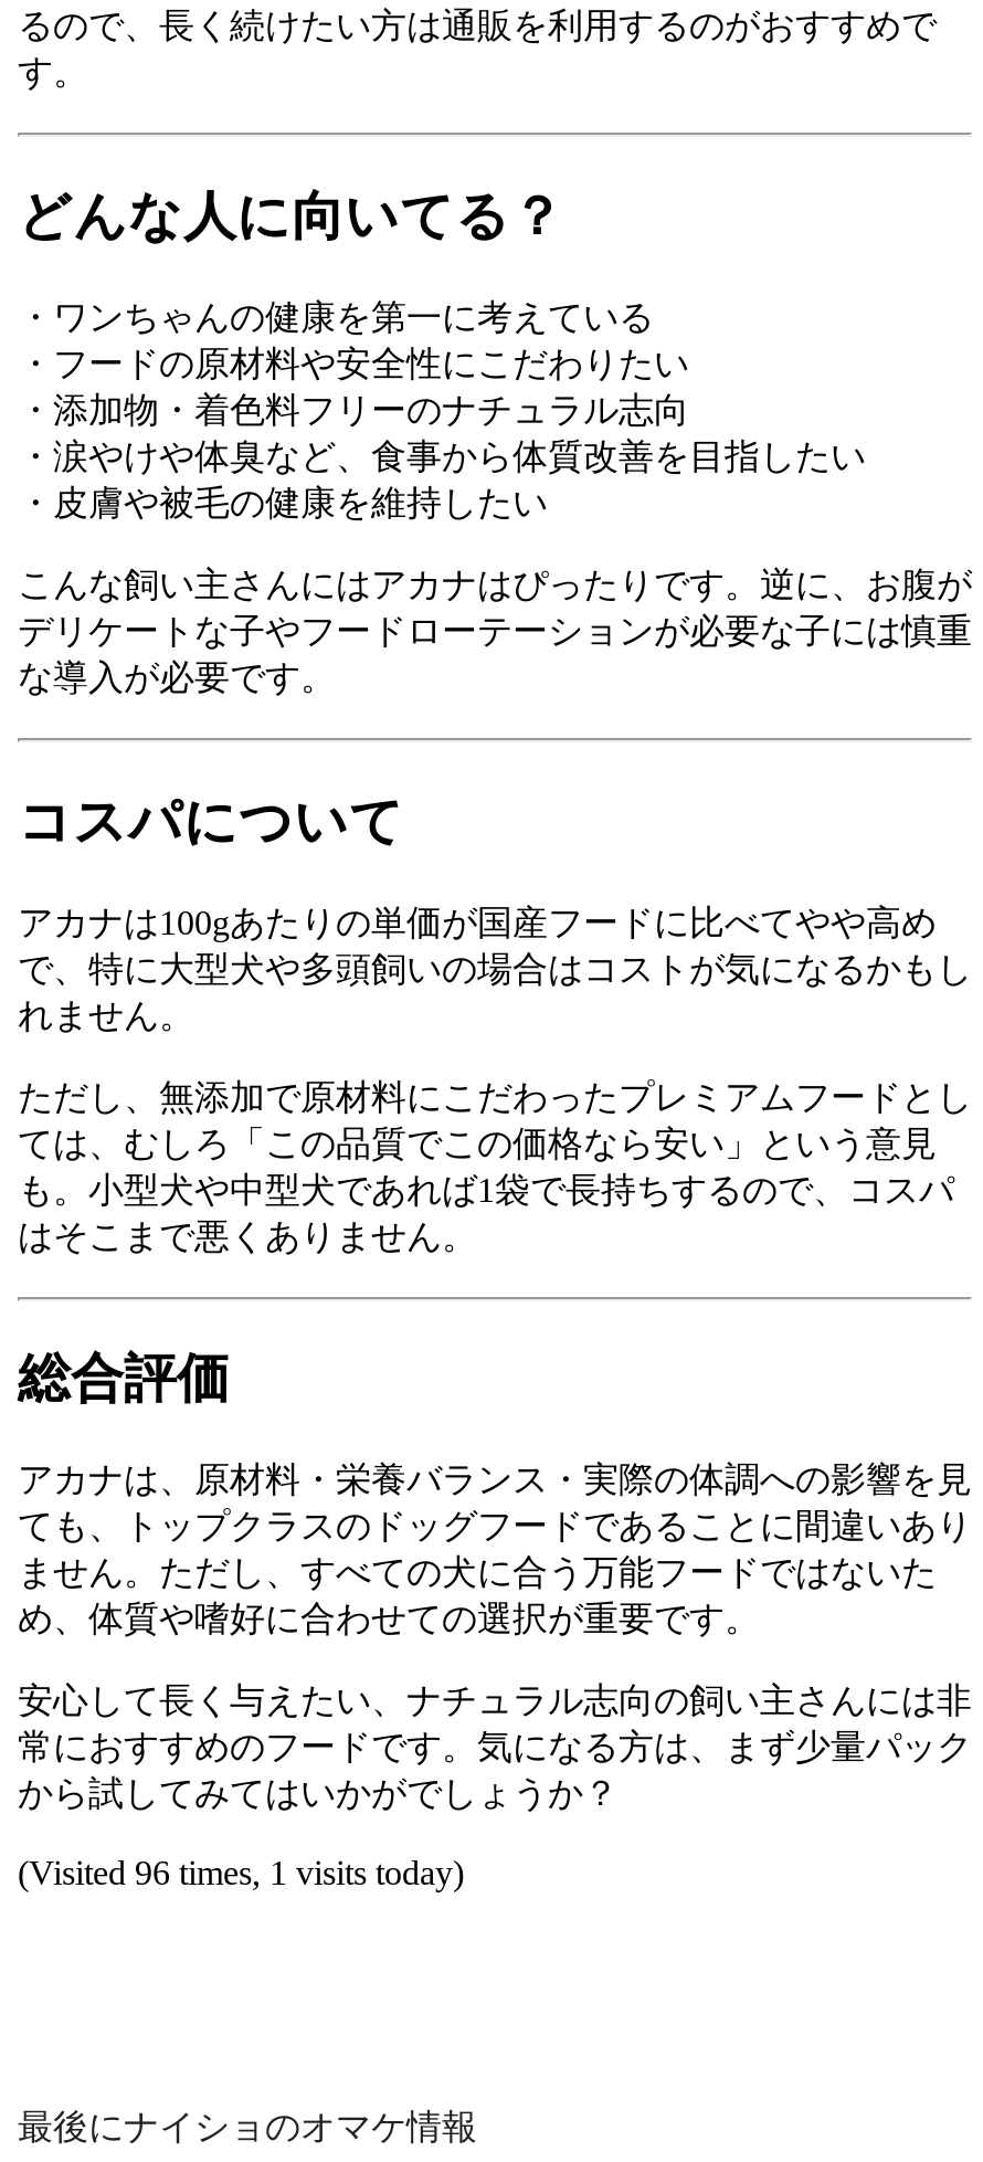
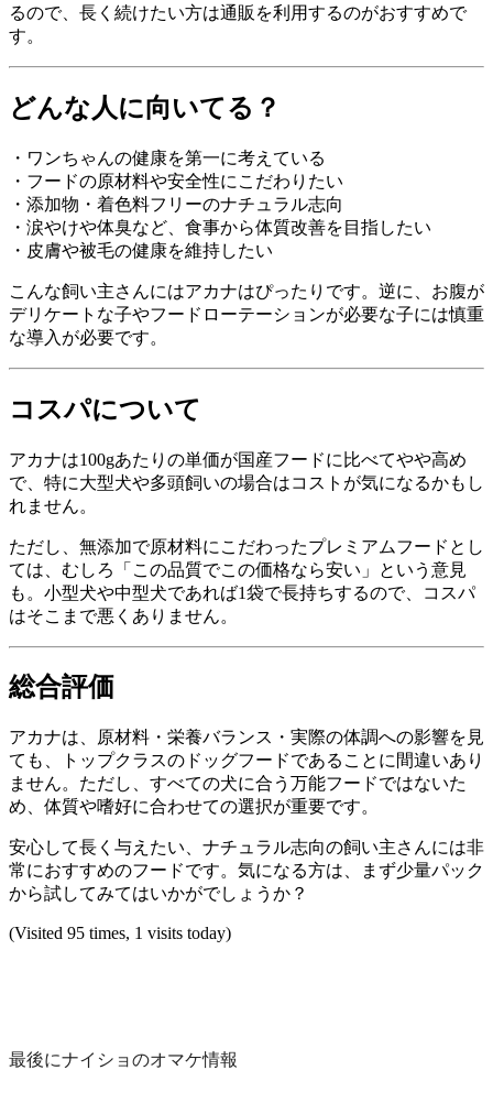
[18,1854,464,1892] (Visited 96 times, 1 visits today) -> [9,924,231,943] (Visited 95 times, 1 visits today)

